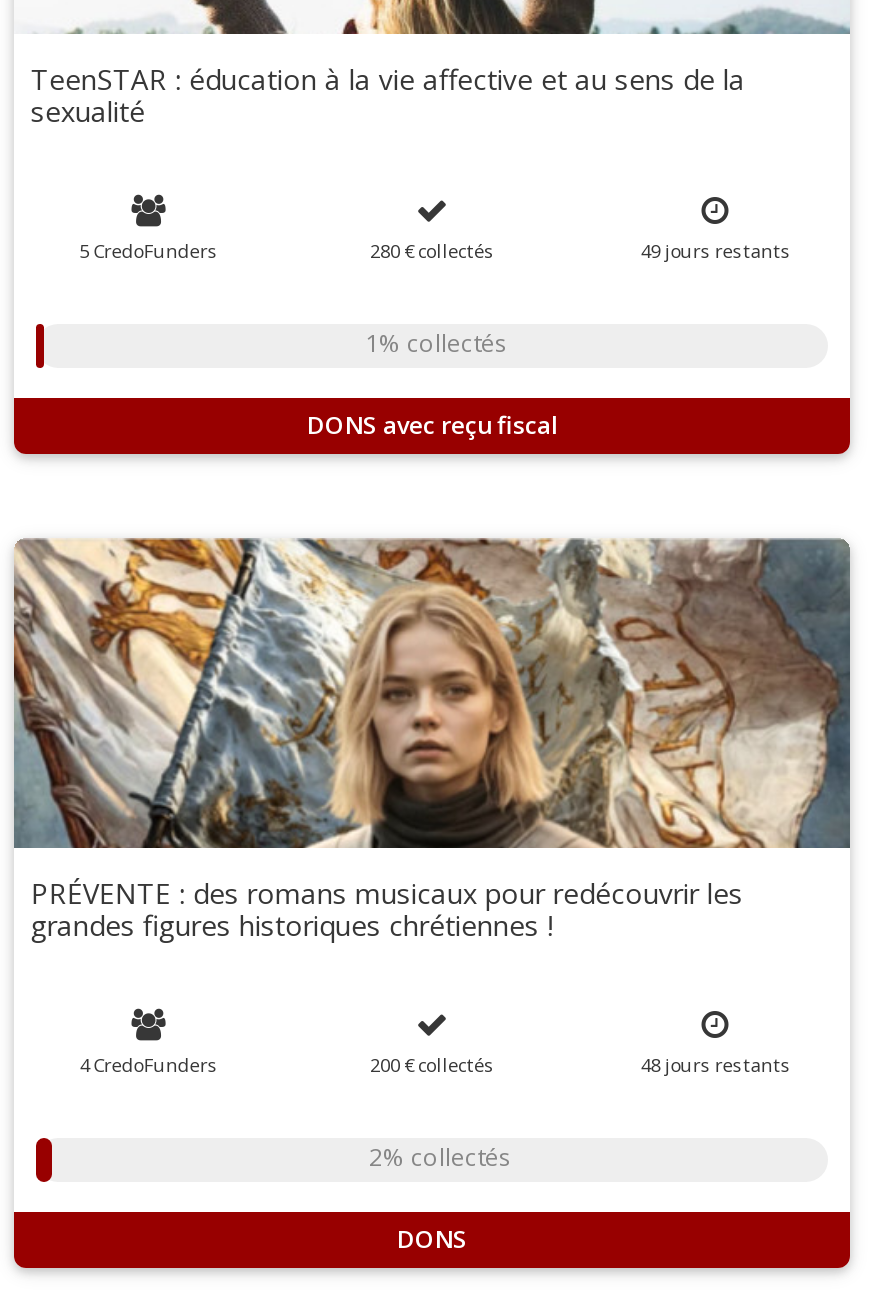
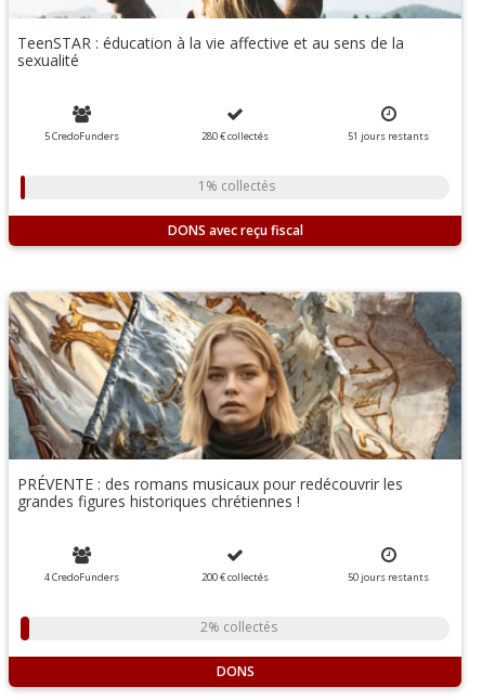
[640,237,790,263] 49 jours restants -> [348,129,429,143] 51 jours restants
[640,1051,790,1077] 48 jours restants -> [348,570,429,584] 50 jours restants

